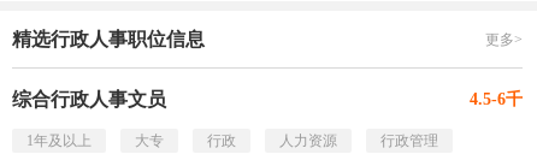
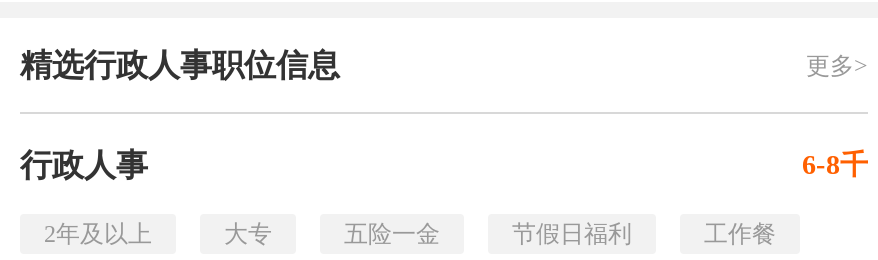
[12,89,523,109] 综合行政人事文员 | 4.5-6千 -> [20,148,868,182] 行政人事 | 6-8千
[26,132,92,149] 1年及以上 -> [44,220,152,248] 2年及以上
[207,132,438,149] 行政 | 人力资源 | 行政管理 -> [344,220,776,248] 五险一金 | 节假日福利 | 工作餐

